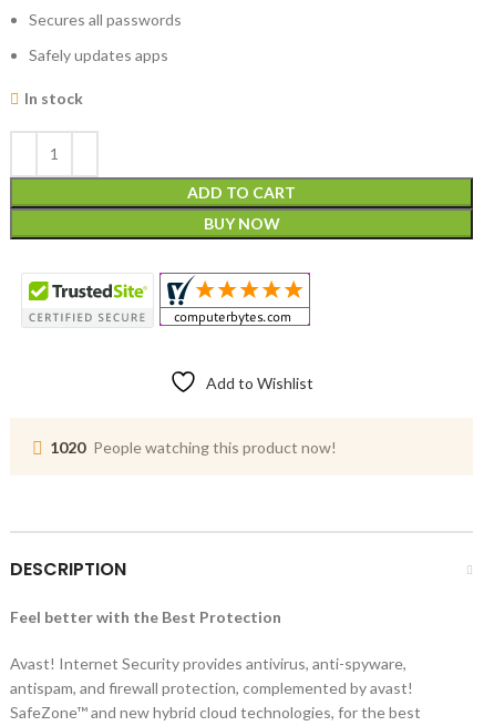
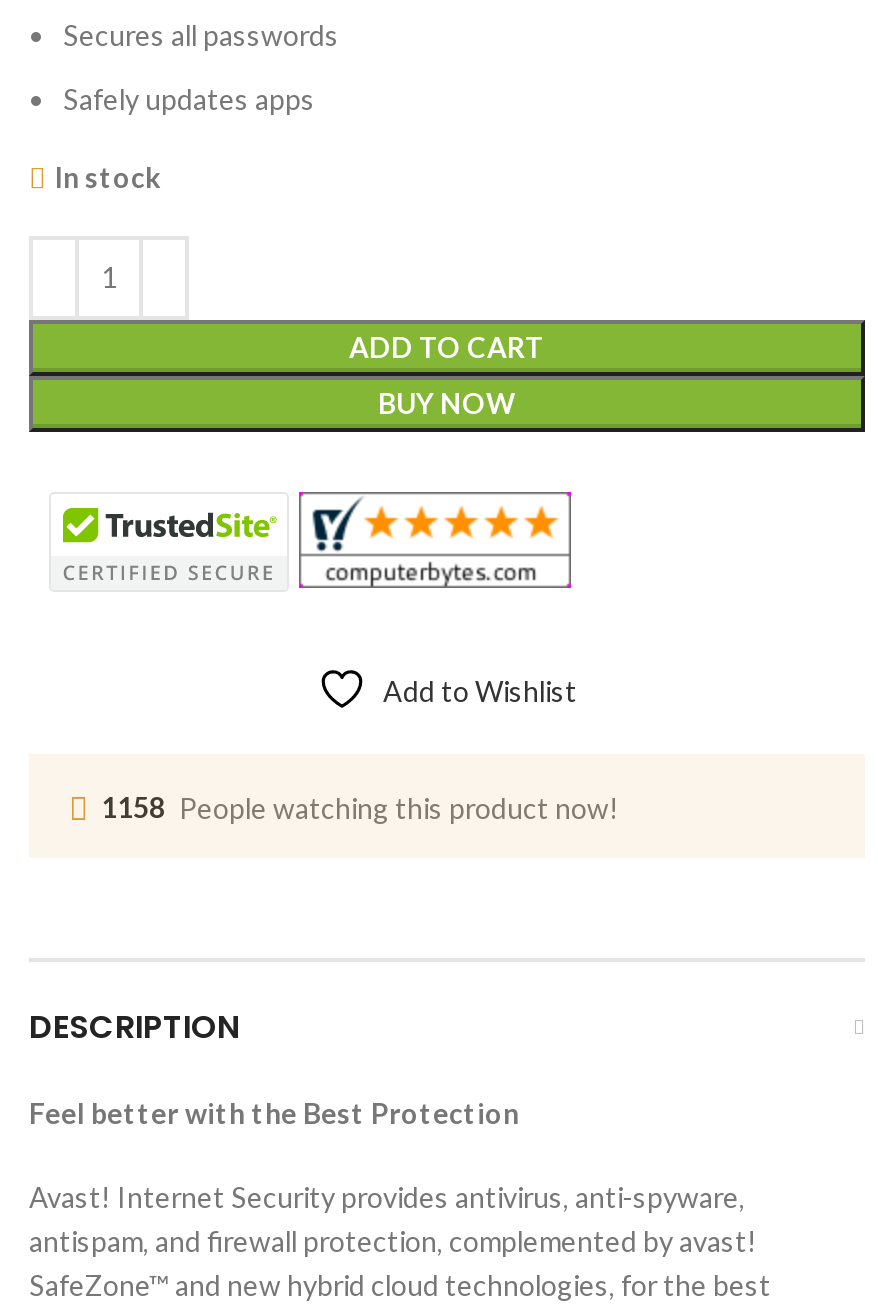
[50,438,337,457] 1020 People watching this product now! -> [101,790,619,824] 1158 People watching this product now!

